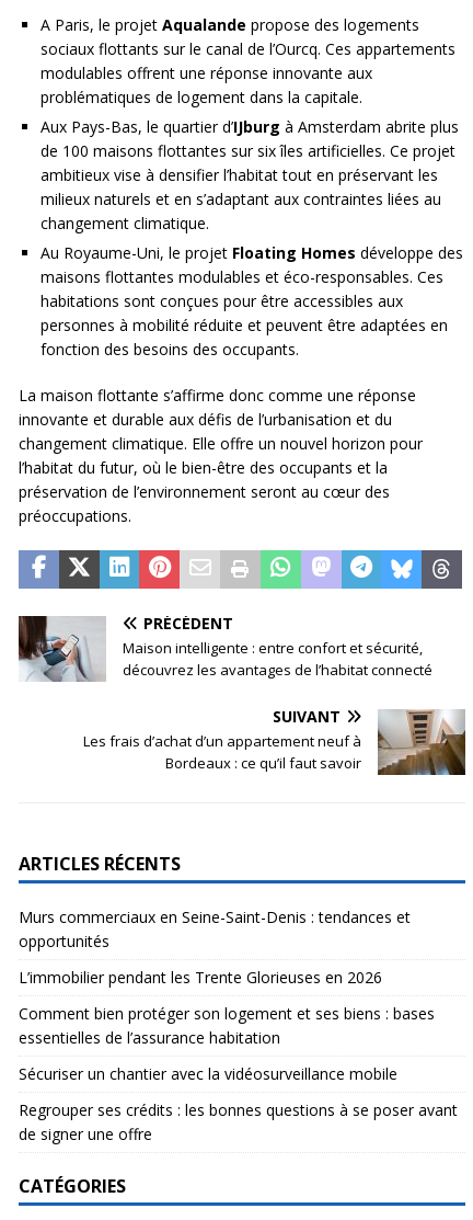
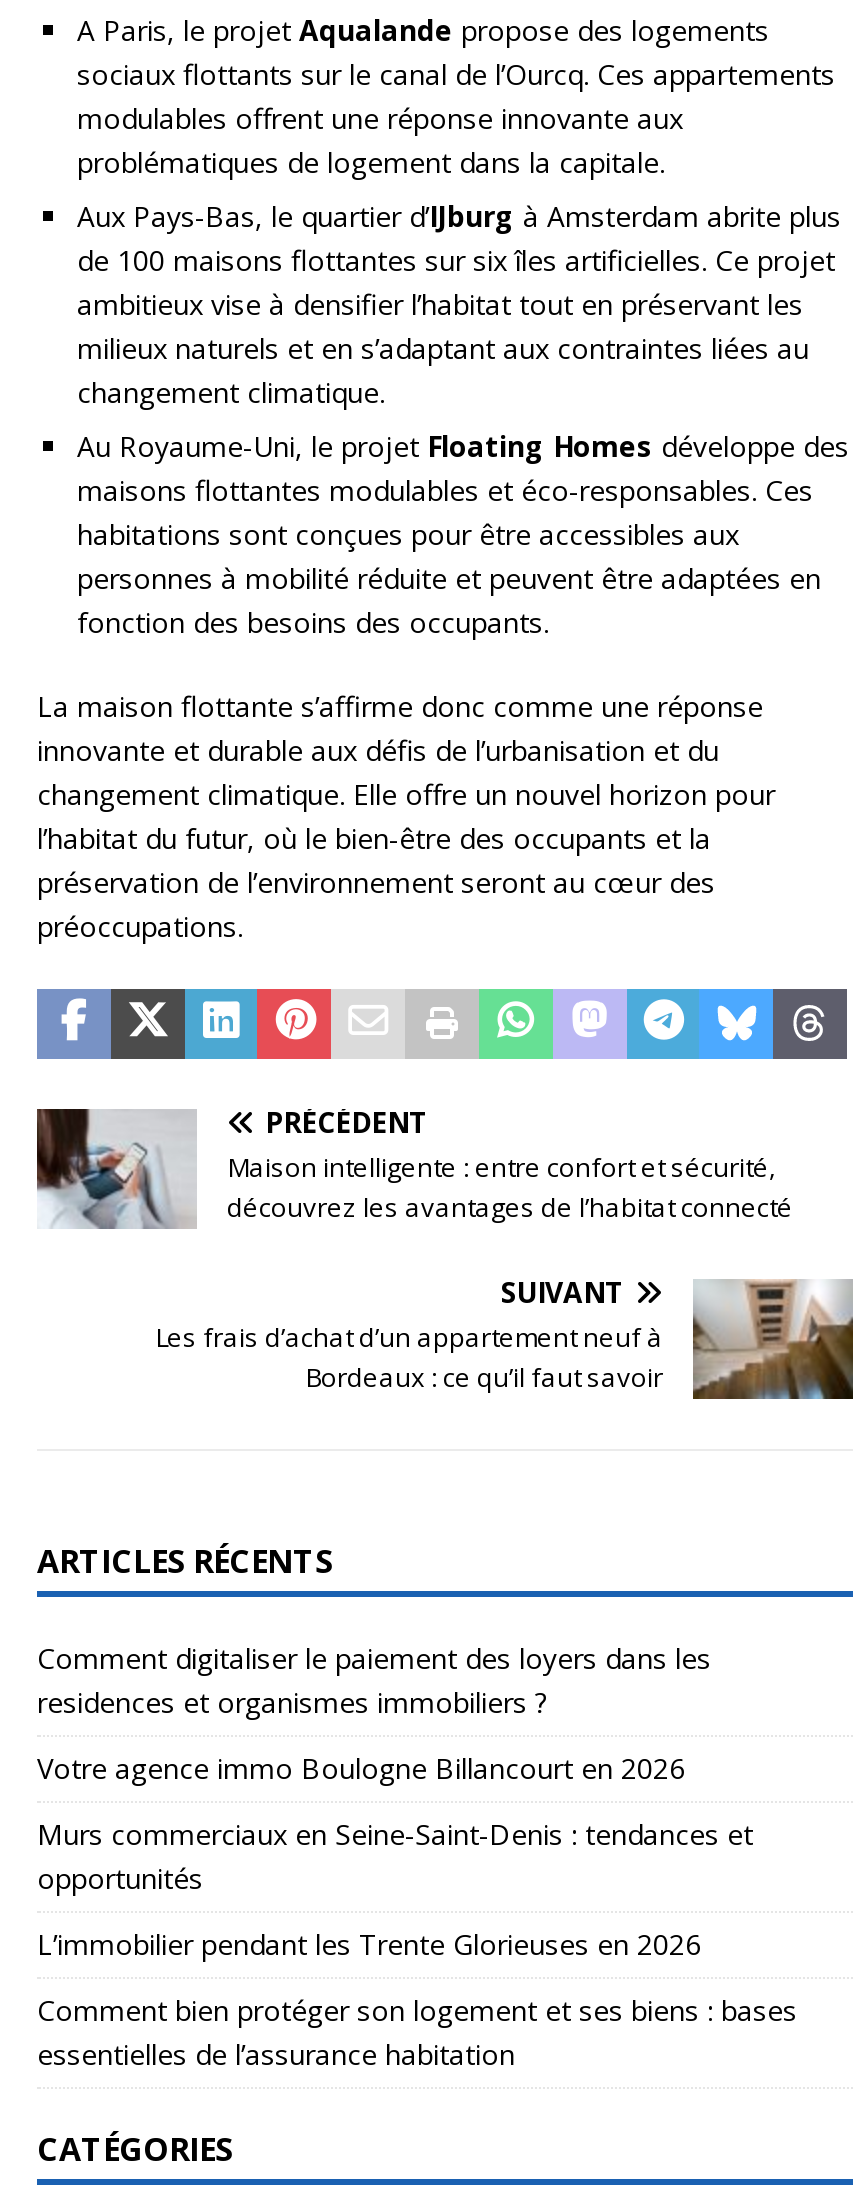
none -> [37,1639,711,1787] Comment digitaliser le paiement des loyers dans les | residences et organismes immobiliers ? | Votre agence immo Boulogne Billancourt en 2026
moved [19,907,435,1048] -> [37,1815,797,2073]: Murs commerciaux en Seine-Saint-Denis : tendances et | opportunités | L’immobilier pendant les Trente Glorieuses en 2026 | Comment bien protéger son logement et ses biens : bases | essentielles de l’assurance habitation
[19,1063,458,1145] Sécuriser un chantier avec la vidéosurveillance mobile | Regrouper ses crédits : les bonnes questions à se poser avant | de signer une offre -> none

